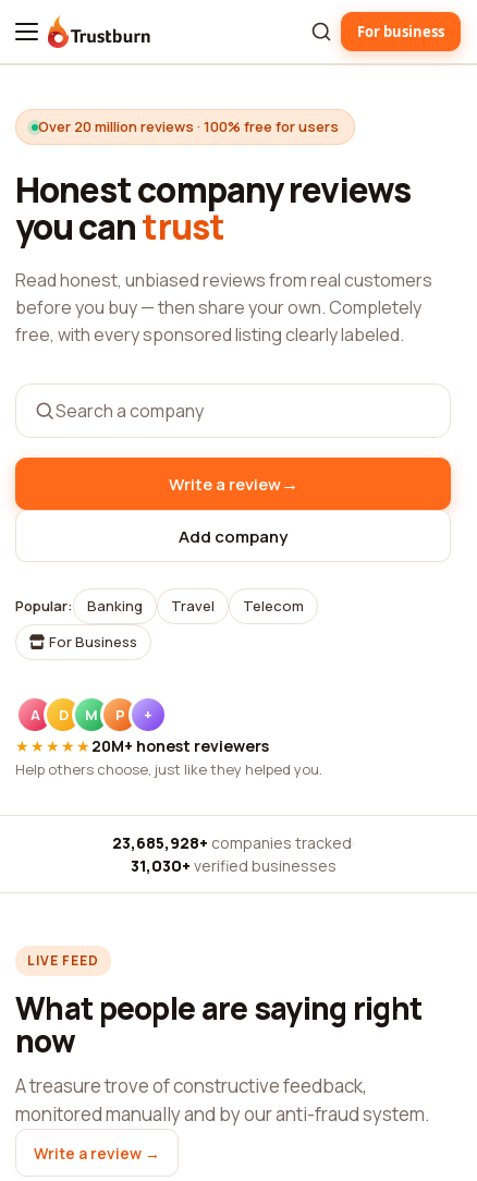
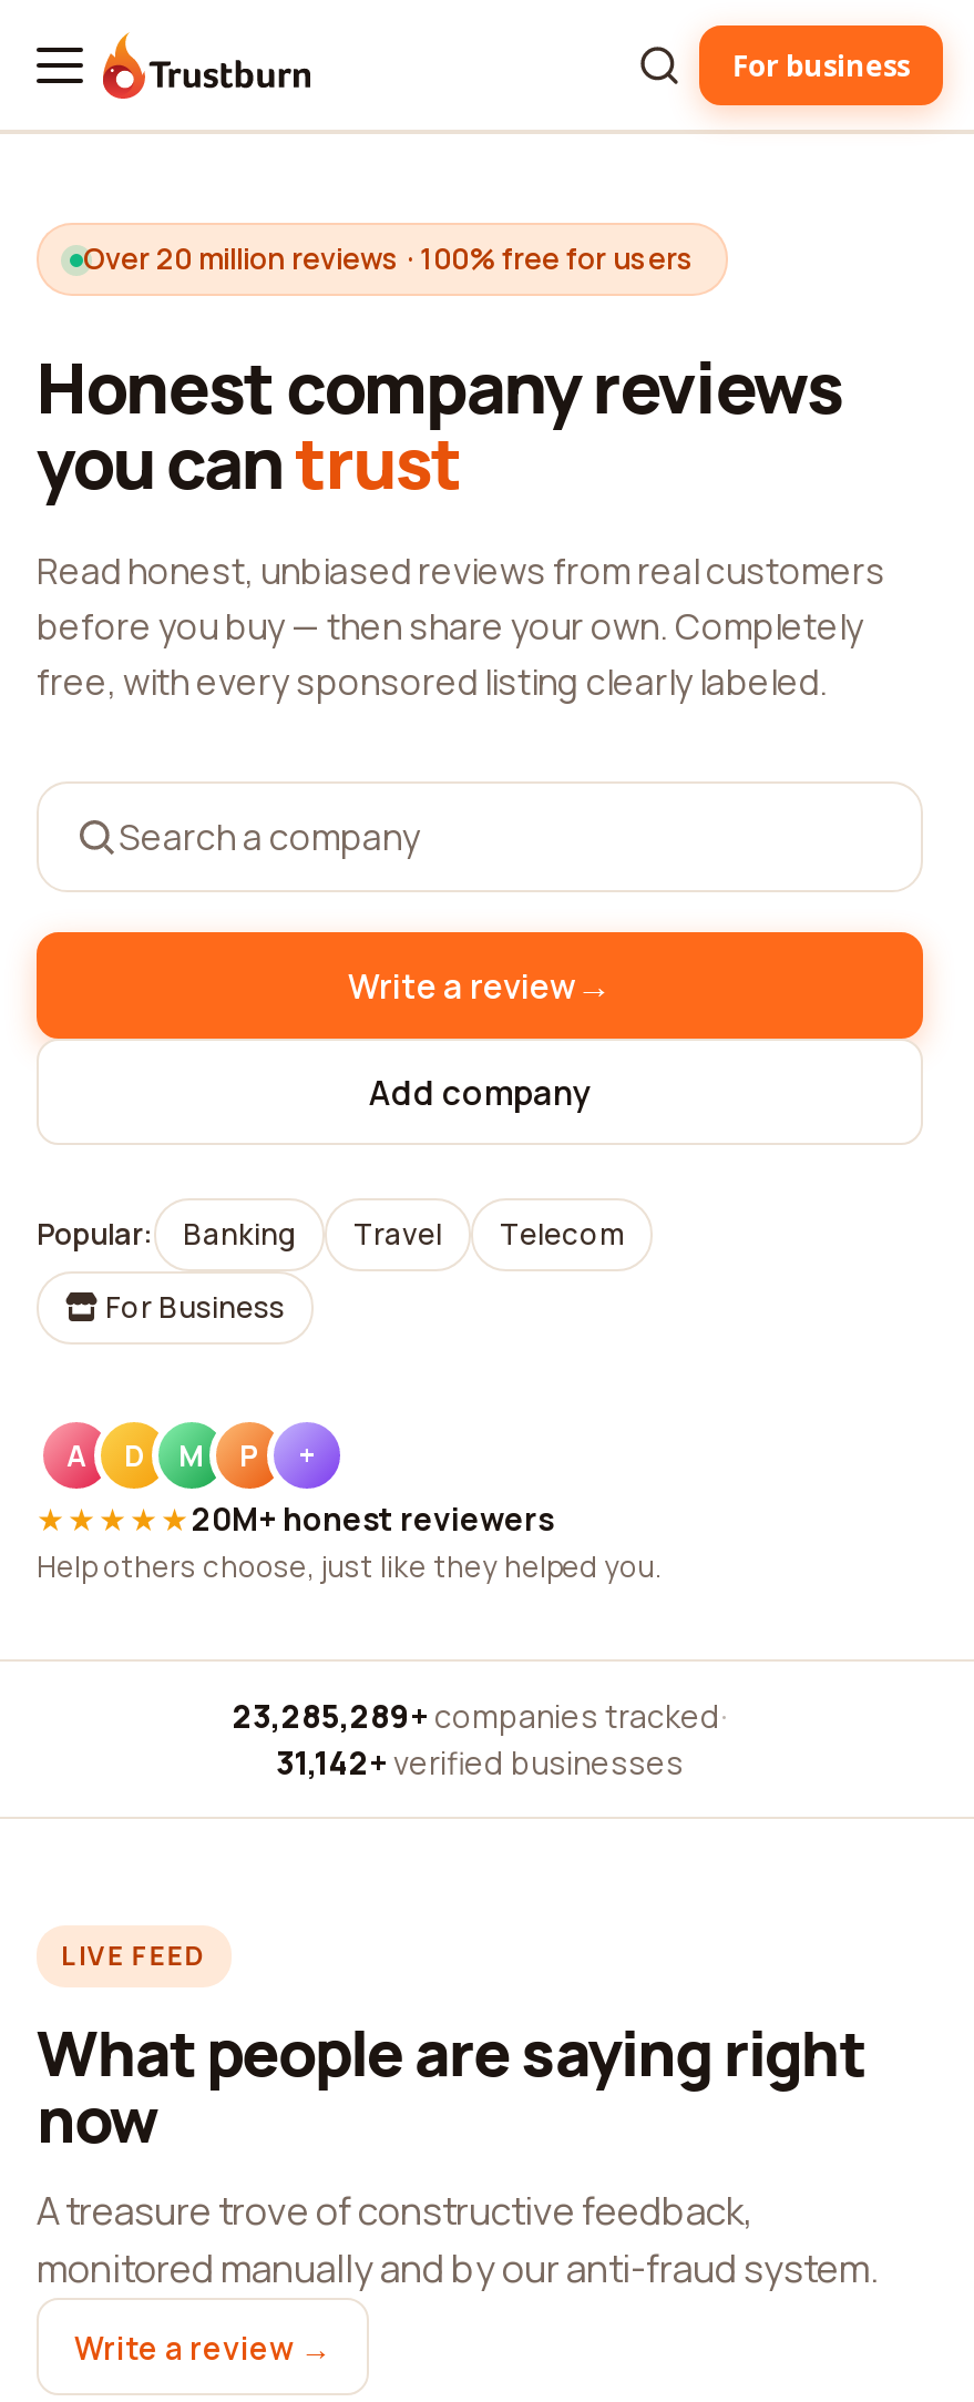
[112,832,354,853] 23,685,928+ companies tracked · -> [233,1695,727,1737] 23,285,289+ companies tracked ·
[130,855,336,876] 31,030+ verified businesses -> [276,1741,684,1783] 31,142+ verified businesses

